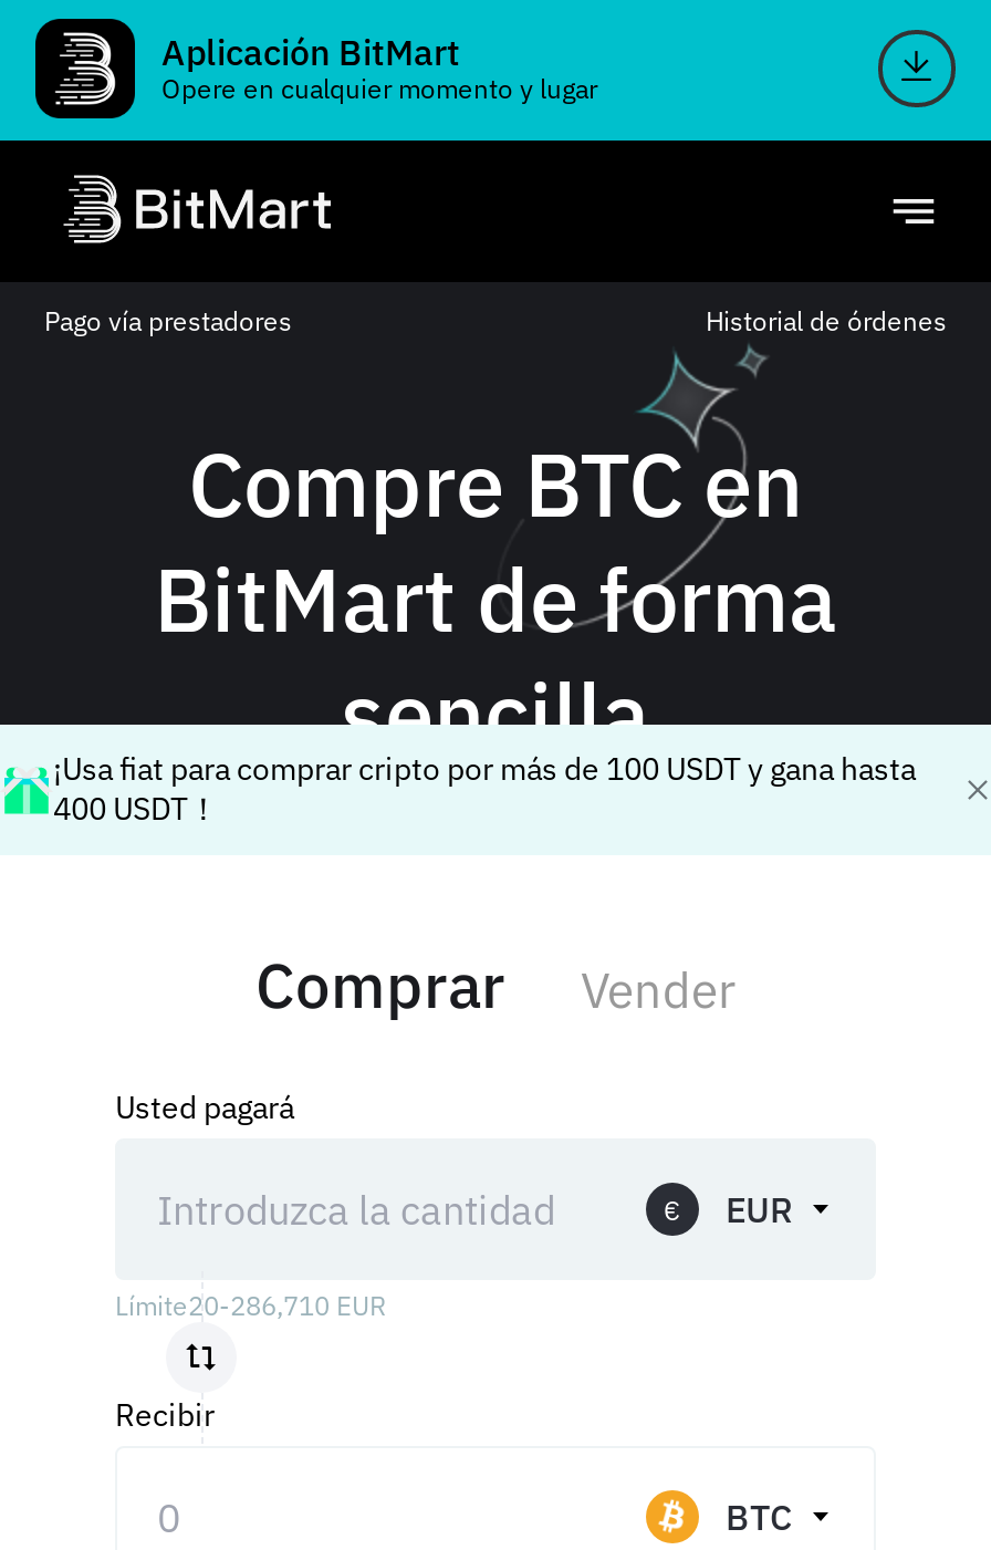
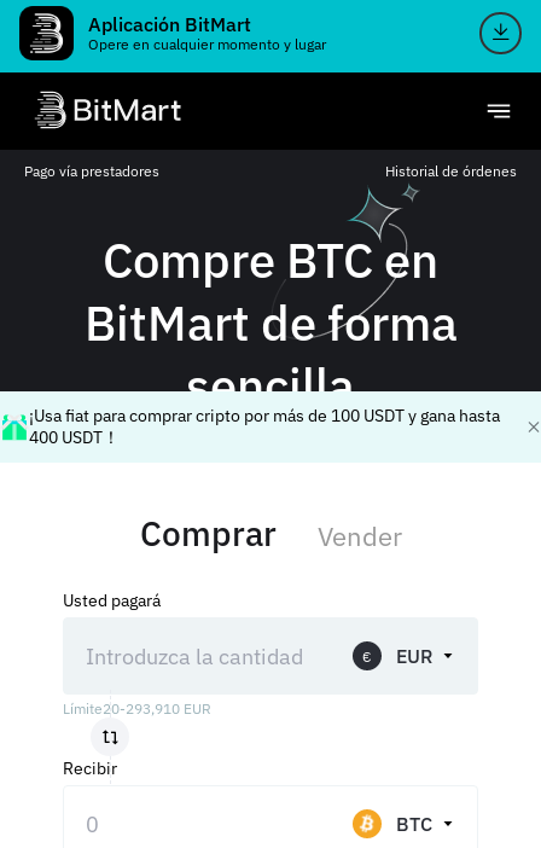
[115,1289,387,1322] Límite20-286,710 EUR -> [63,699,211,718] Límite20-293,910 EUR

